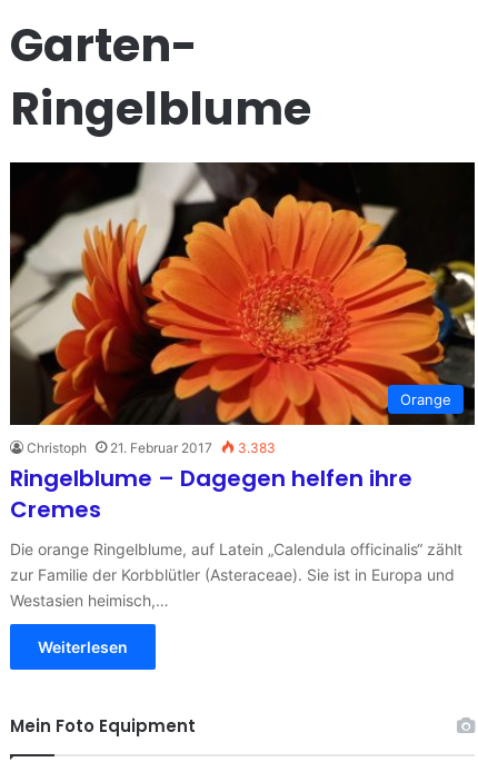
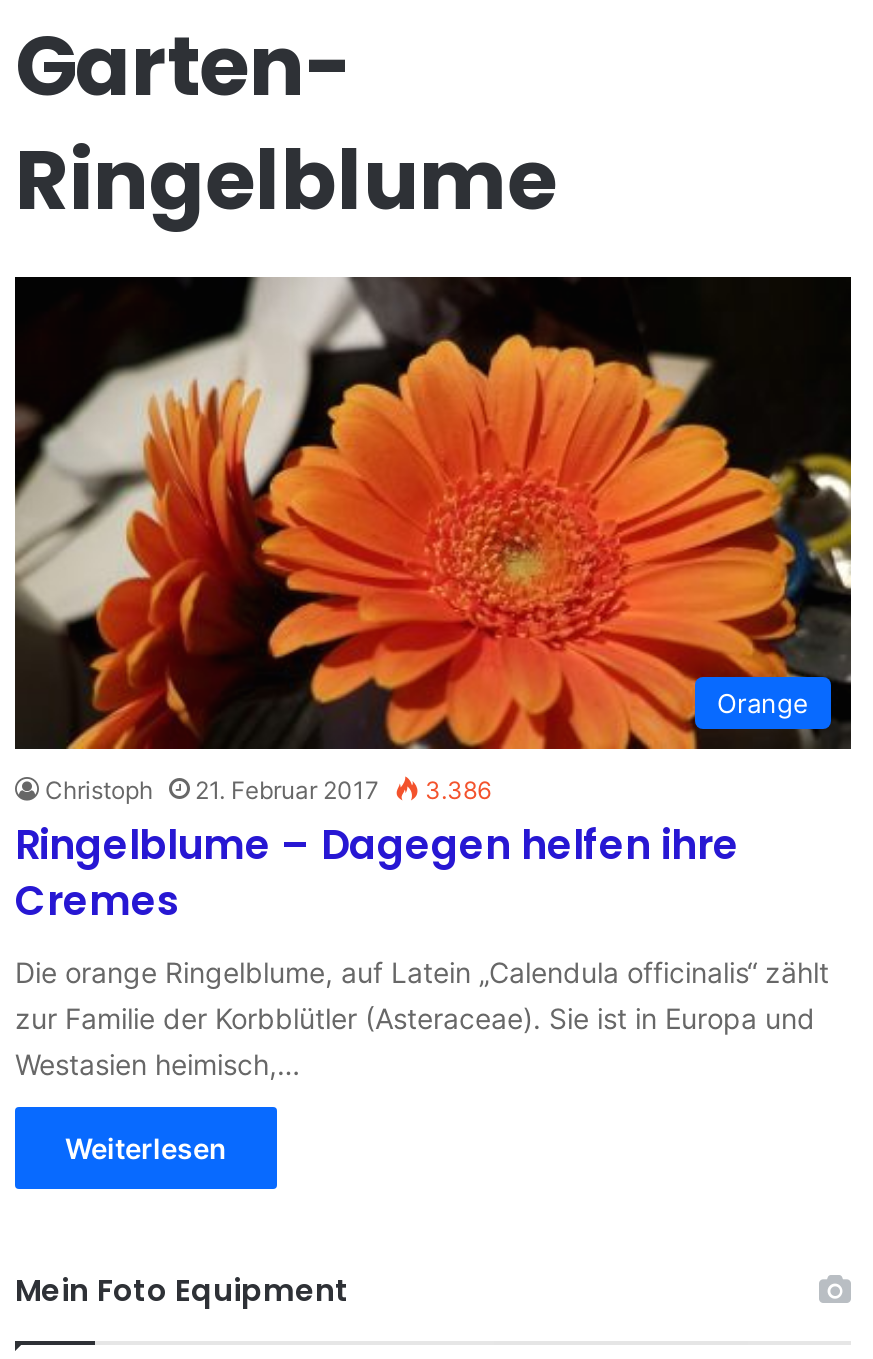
[27,439,276,456] Christoph 21. Februar 2017 3.383 -> [45,775,491,805] Christoph 21. Februar 2017 3.386

